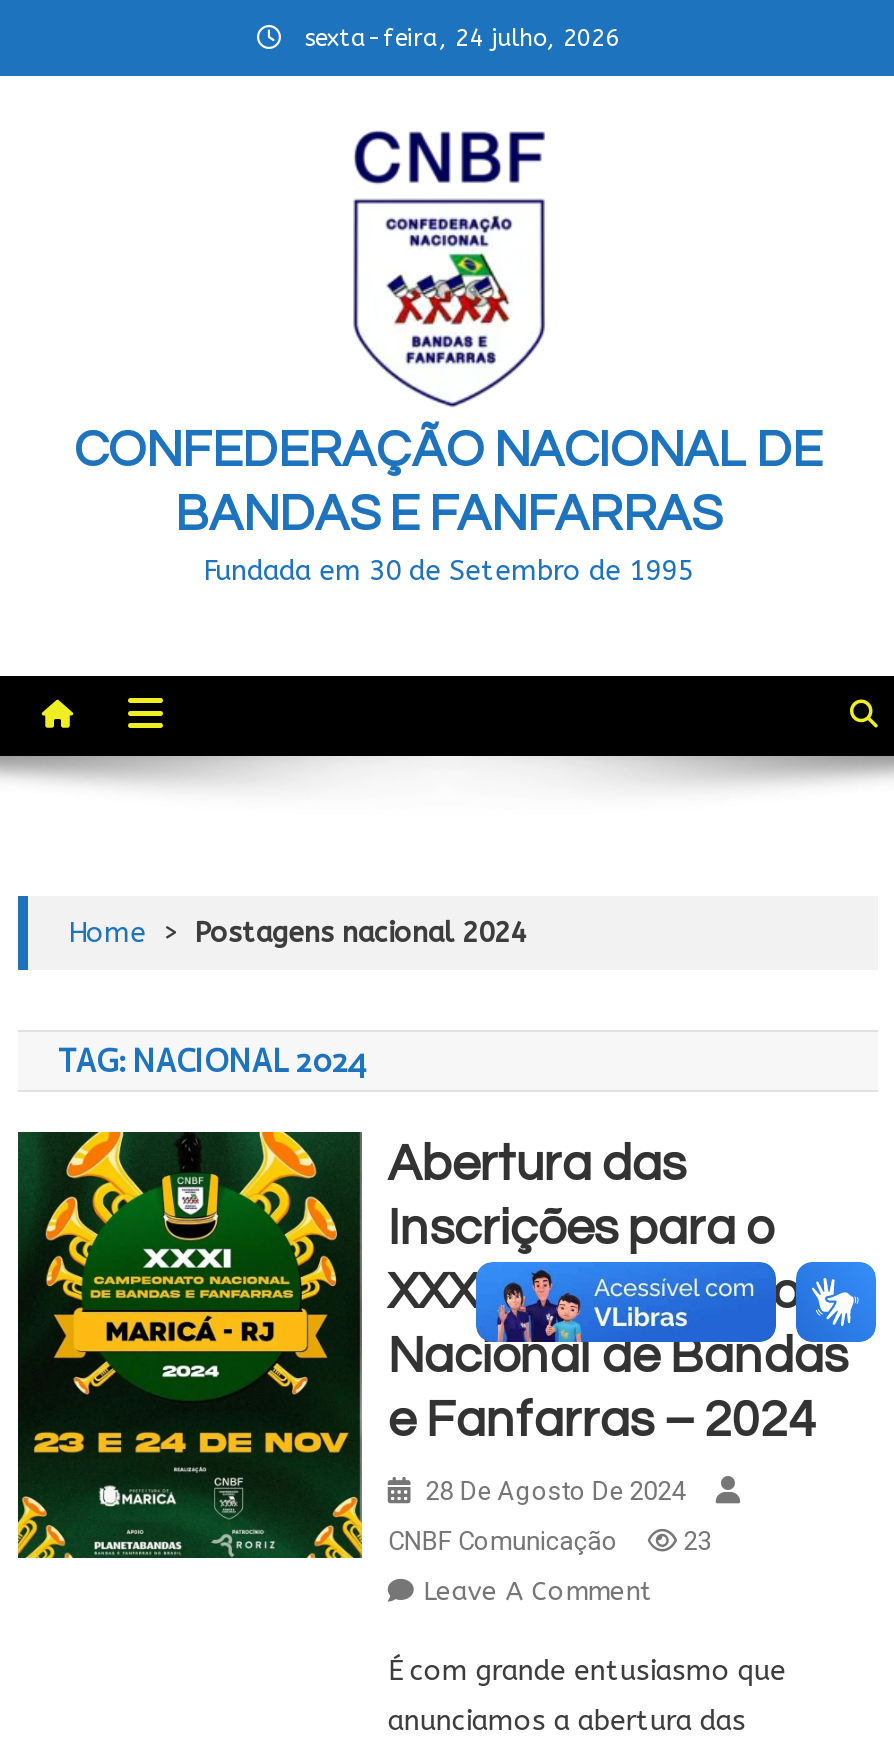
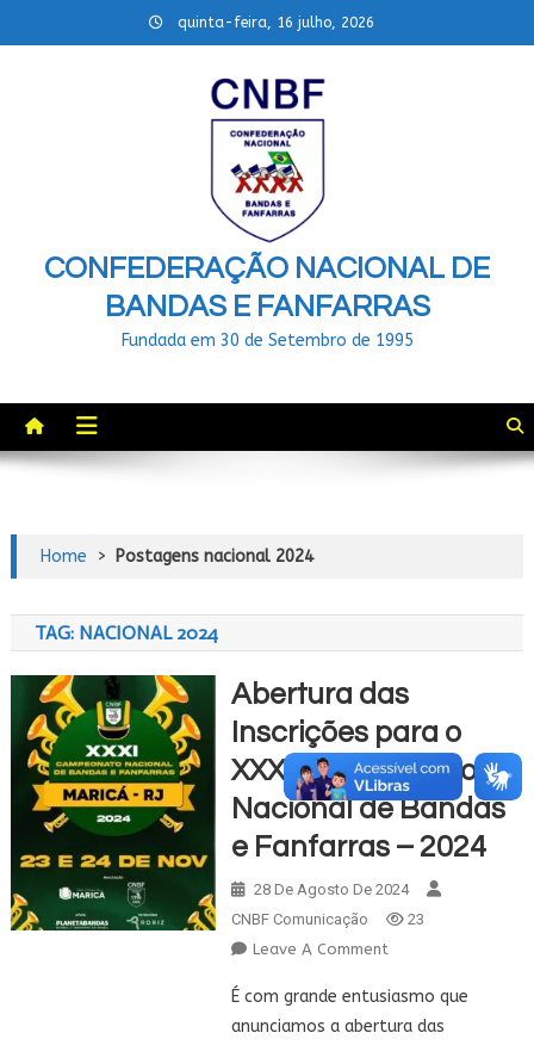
[297,24,619,52] sexta-feira, 24 julho, 2026 -> [172,14,374,31] quinta-feira, 16 julho, 2026

